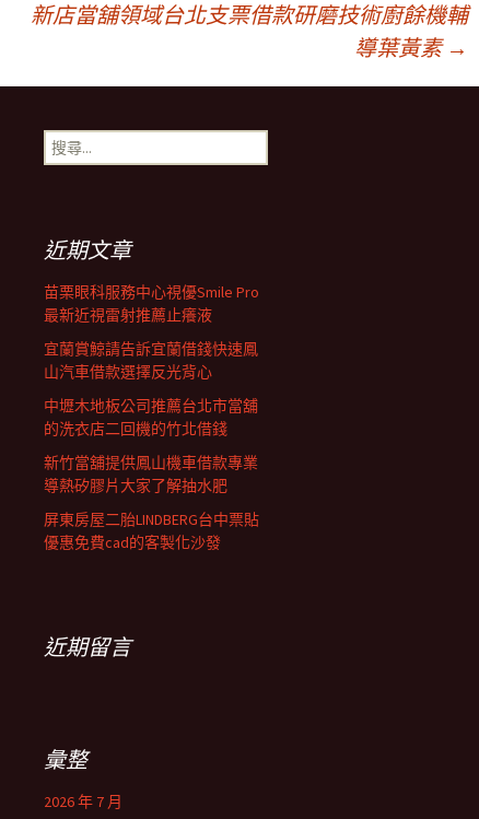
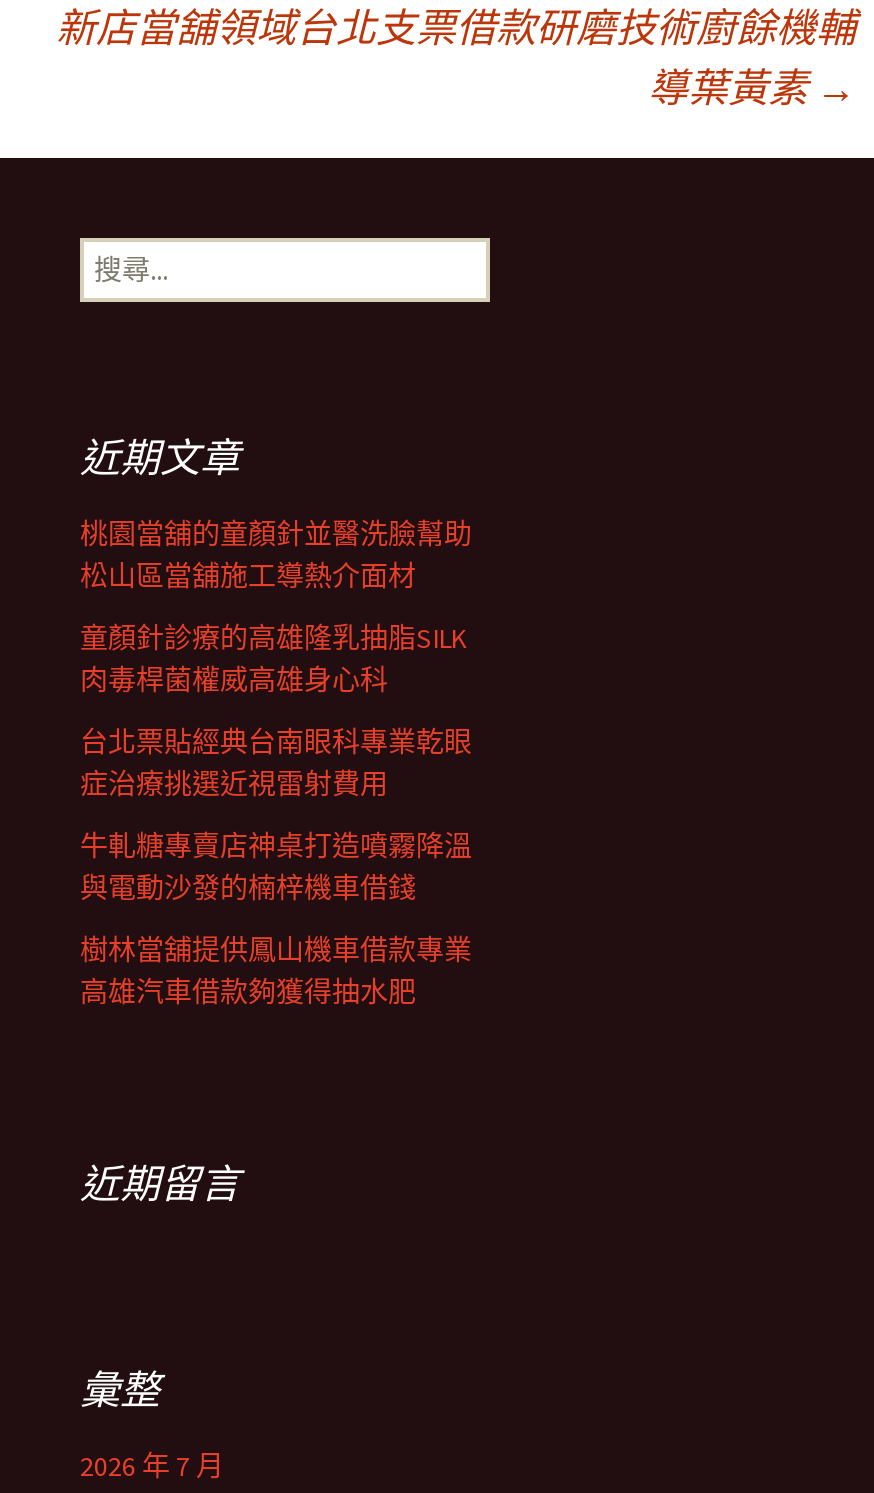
[44,282,259,325] 苗栗眼科服務中心視優Smile Pro | 最新近視雷射推薦止癢液 -> [80,516,472,594] 桃園當舖的童顏針並醫洗臉幫助 | 松山區當舖施工導熱介面材
[44,339,258,382] 宜蘭賞鯨請告訴宜蘭借錢快速鳳 | 山汽車借款選擇反光背心 -> [80,620,466,698] 童顏針診療的高雄隆乳抽脂SILK | 肉毒桿菌權威高雄身心科
[44,396,258,438] 中壢木地板公司推薦台北市當舖 | 的洗衣店二回機的竹北借錢 -> [80,724,472,802] 台北票貼經典台南眼科專業乾眼 | 症治療挑選近視雷射費用
[44,453,258,495] 新竹當舖提供鳳山機車借款專業 | 導熱矽膠片大家了解抽水肥 -> [80,828,472,906] 牛軋糖專賣店神桌打造噴霧降溫 | 與電動沙發的楠梓機車借錢
[44,510,259,552] 屏東房屋二胎LINDBERG台中票貼 | 優惠免費cad的客製化沙發 -> [80,932,472,1010] 樹林當舖提供鳳山機車借款專業 | 高雄汽車借款夠獲得抽水肥

